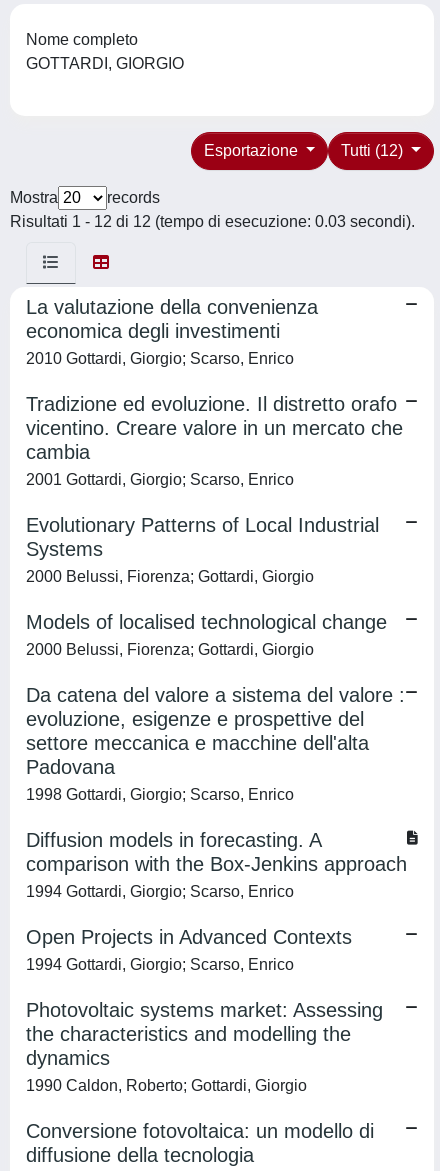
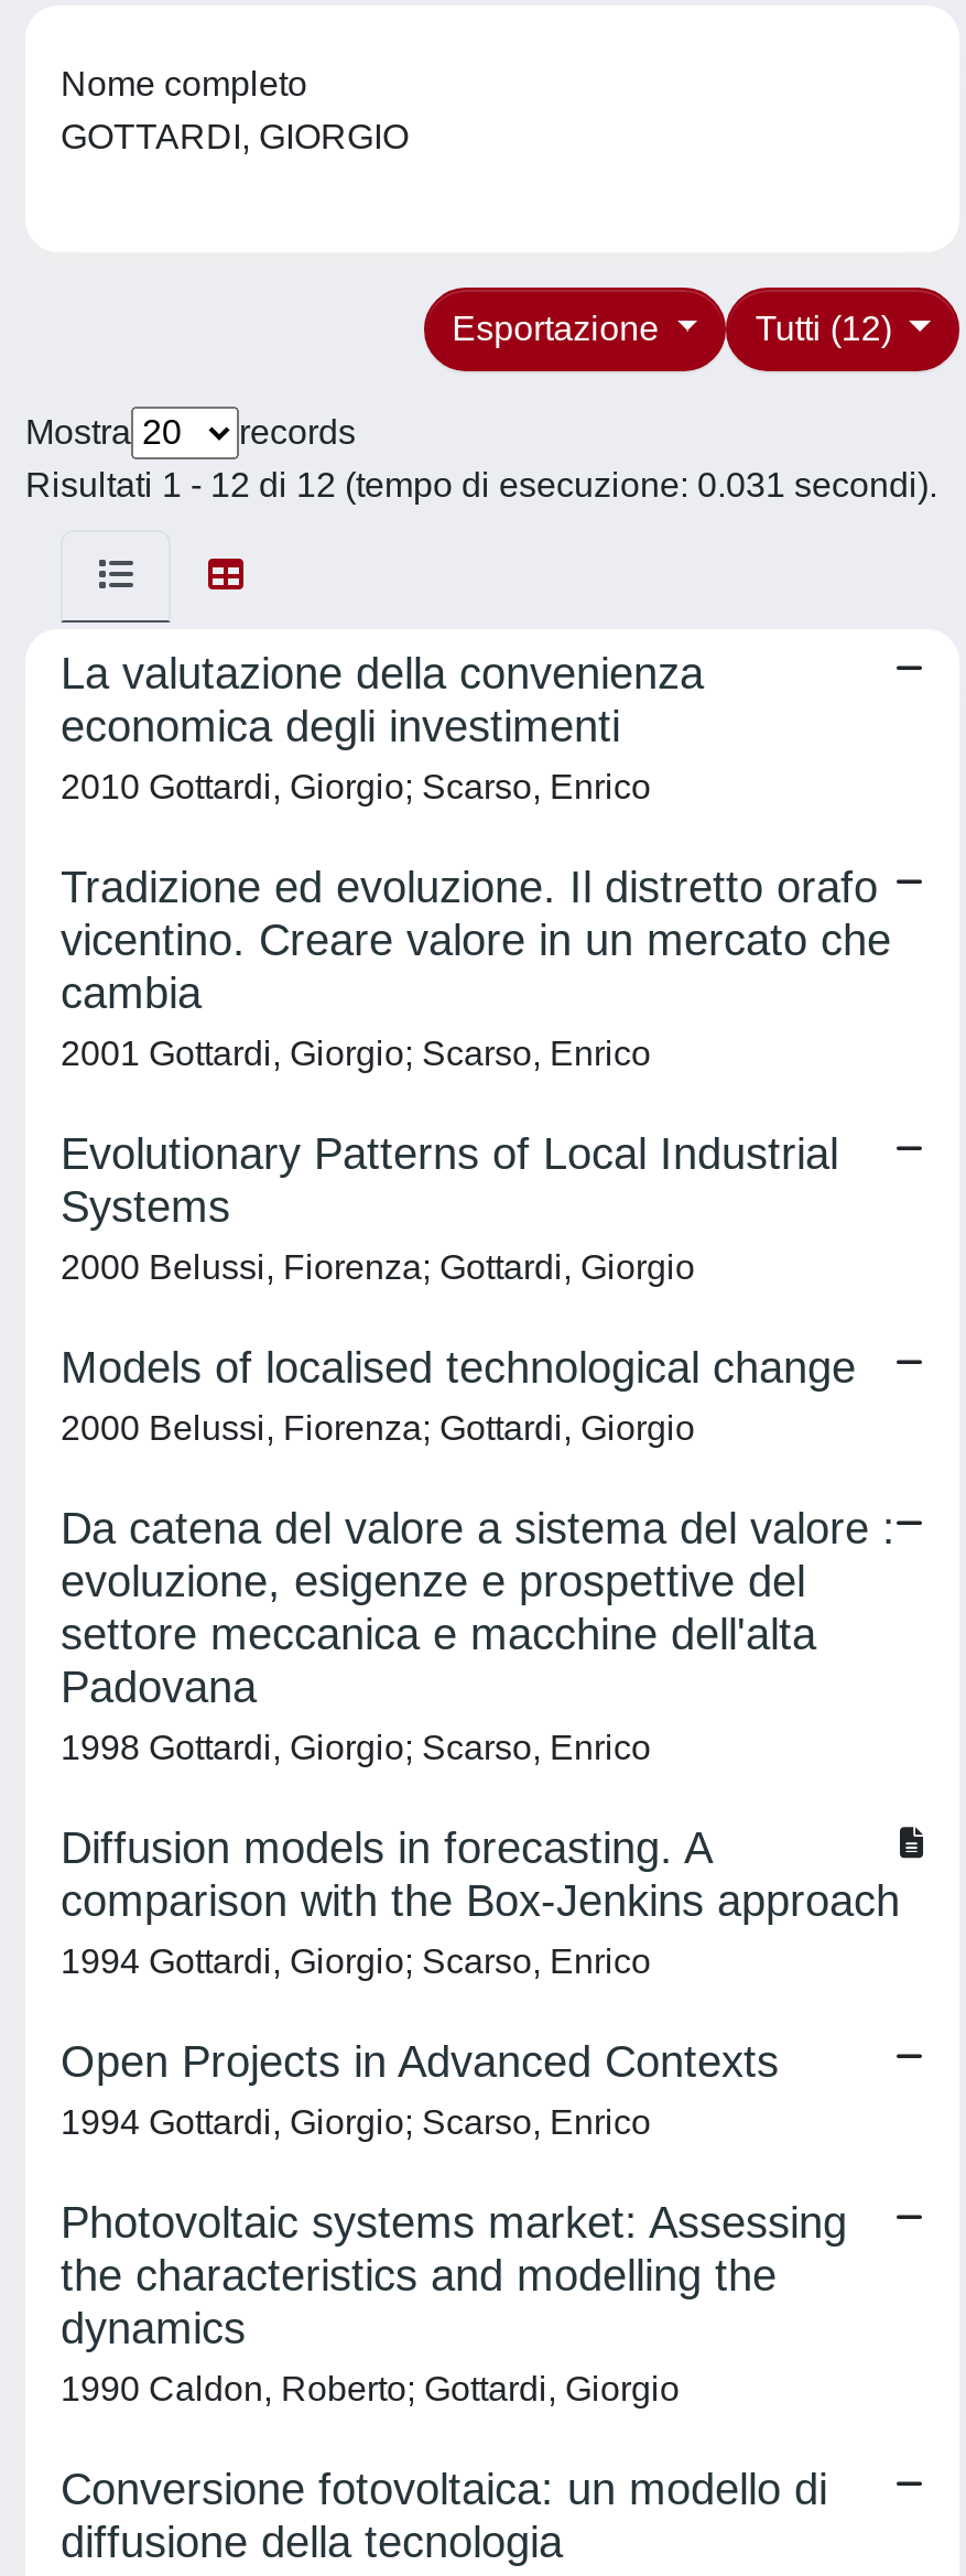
[10,213,415,230] Risultati 1 - 12 di 12 (tempo di esecuzione: 0.03 secondi). -> [25,466,937,504] Risultati 1 - 12 di 12 (tempo di esecuzione: 0.031 secondi).

